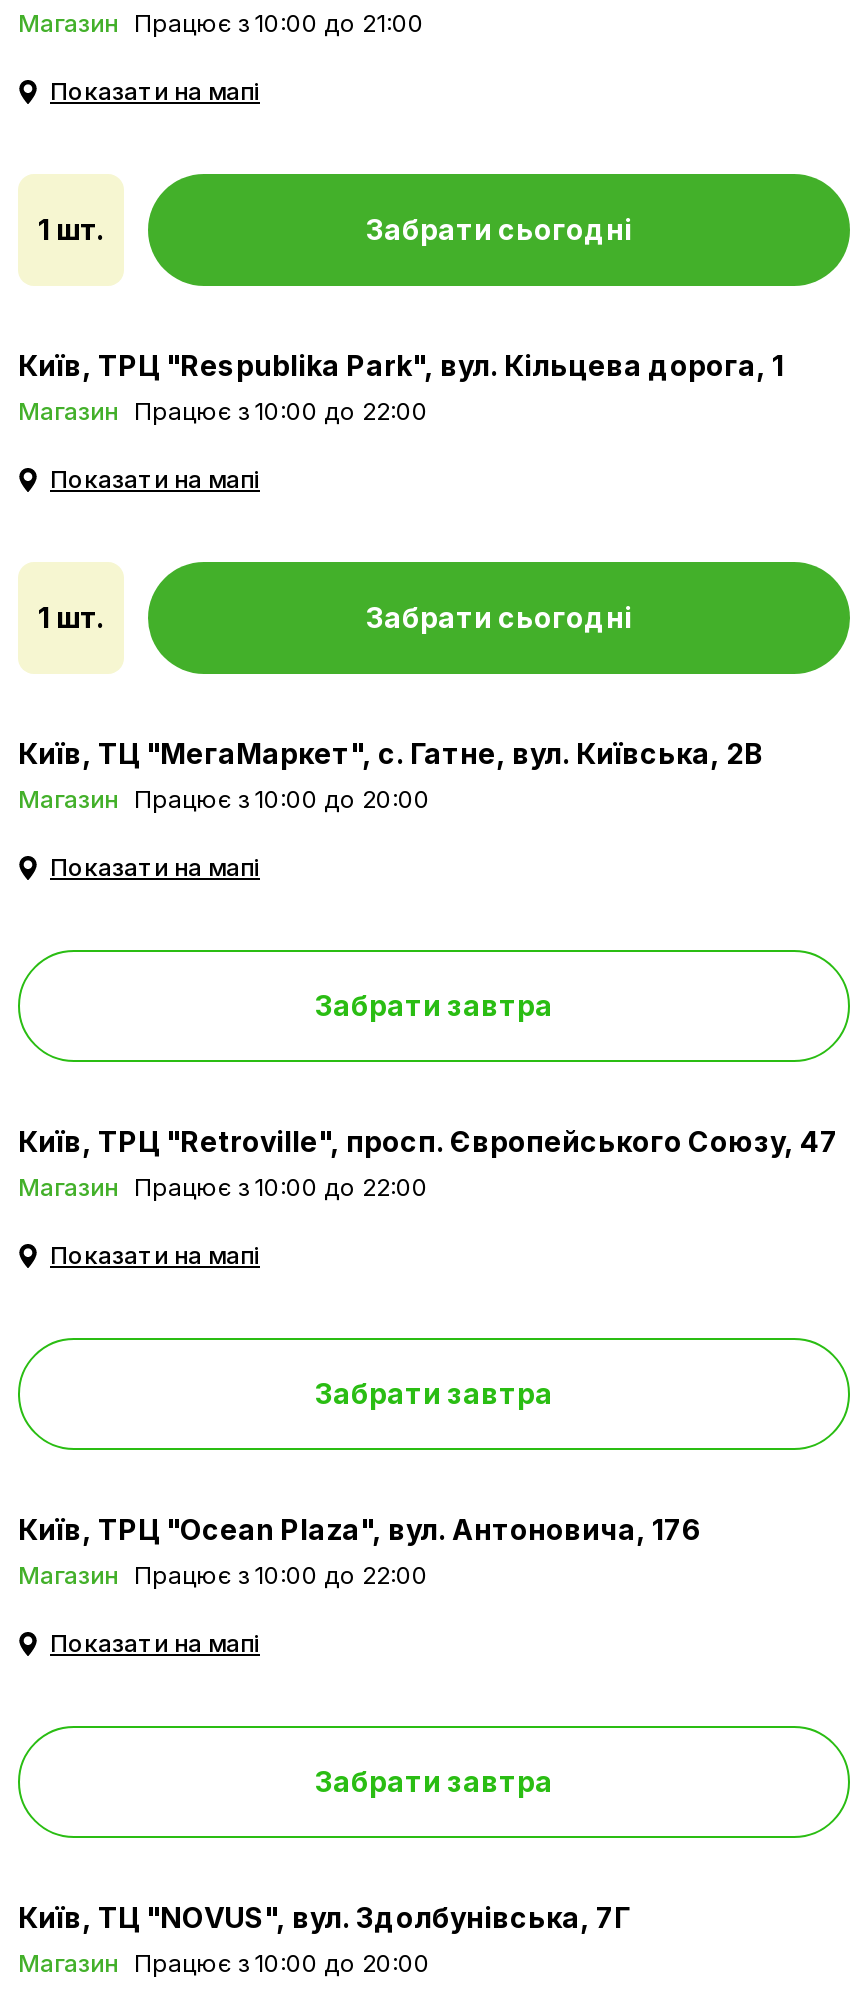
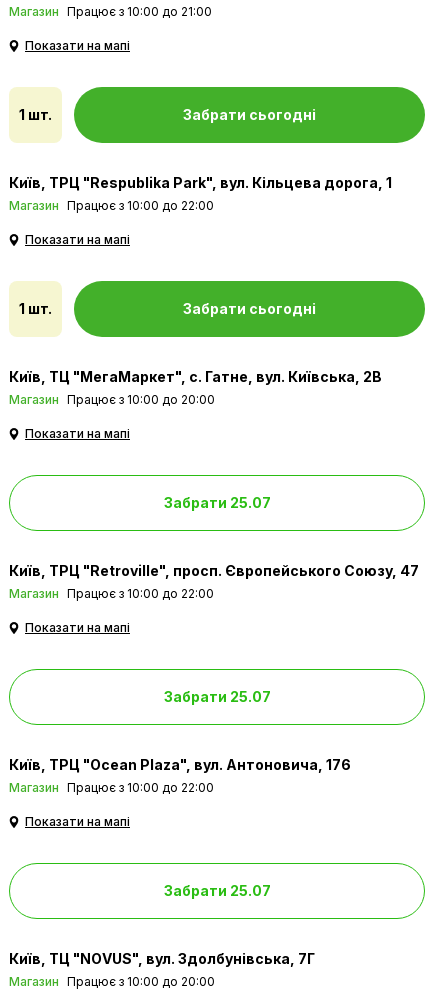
[315,989,553,1023] Забрати завтра -> [163,494,270,511] Забрати 25.07
[315,1377,553,1411] Забрати завтра -> [163,688,270,705] Забрати 25.07
[315,1765,553,1799] Забрати завтра -> [163,882,270,899] Забрати 25.07

